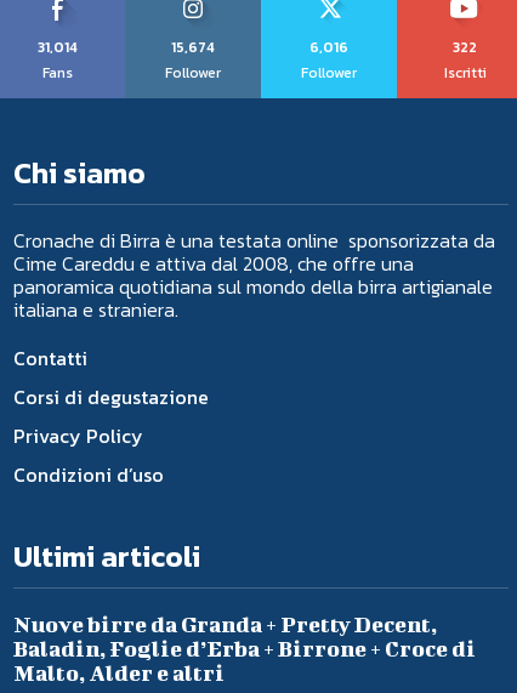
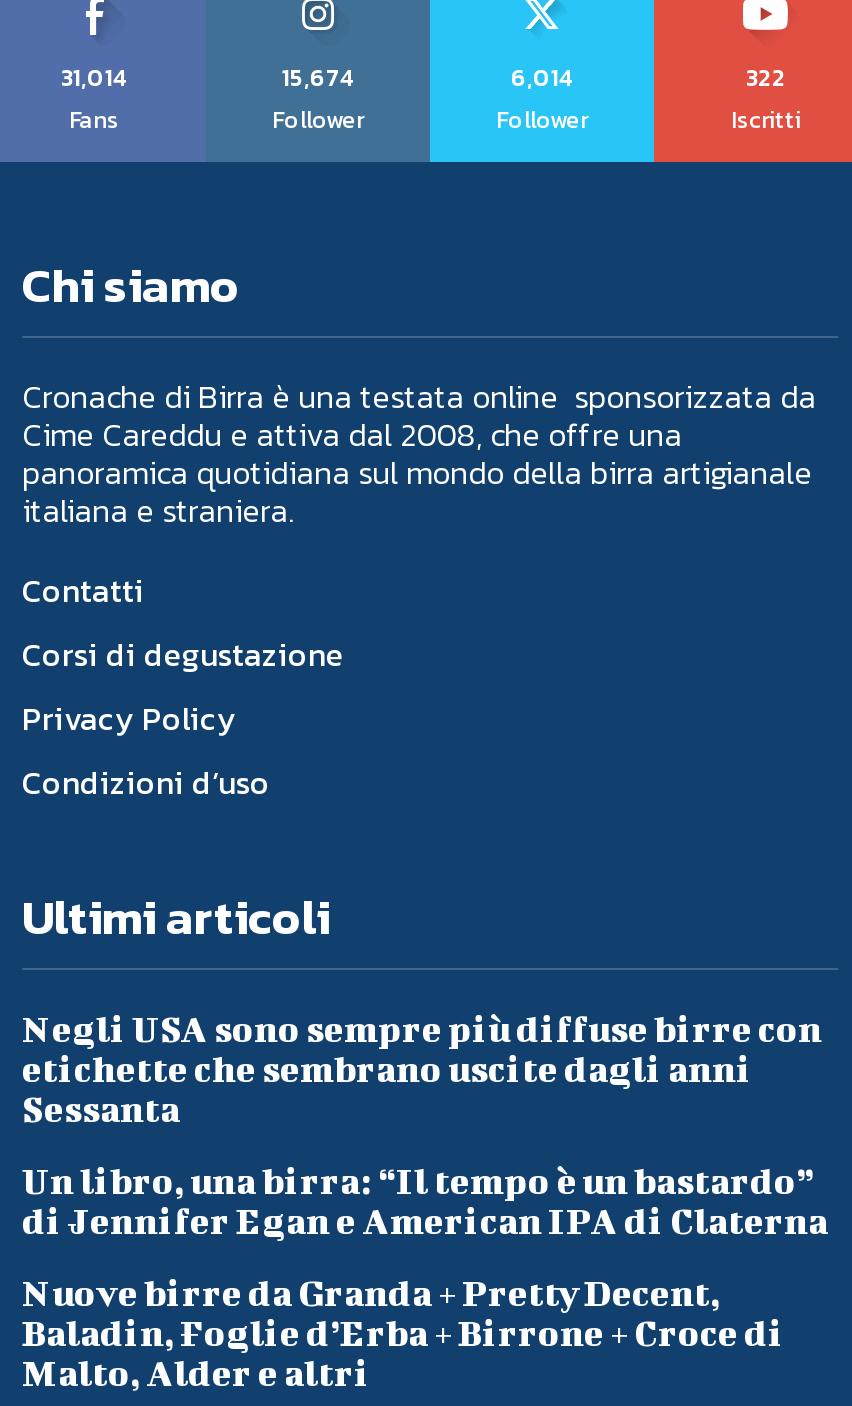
[309,37,348,58] 6,016 -> [511,60,573,96] 6,014
none -> [22,1008,828,1242] Negli USA sono sempre più diffuse birre con | etichette che sembrano uscite dagli anni | Sessanta | Un libro, una birra: “Il tempo è un bastardo” | di Jennifer Egan e American IPA di Claterna

